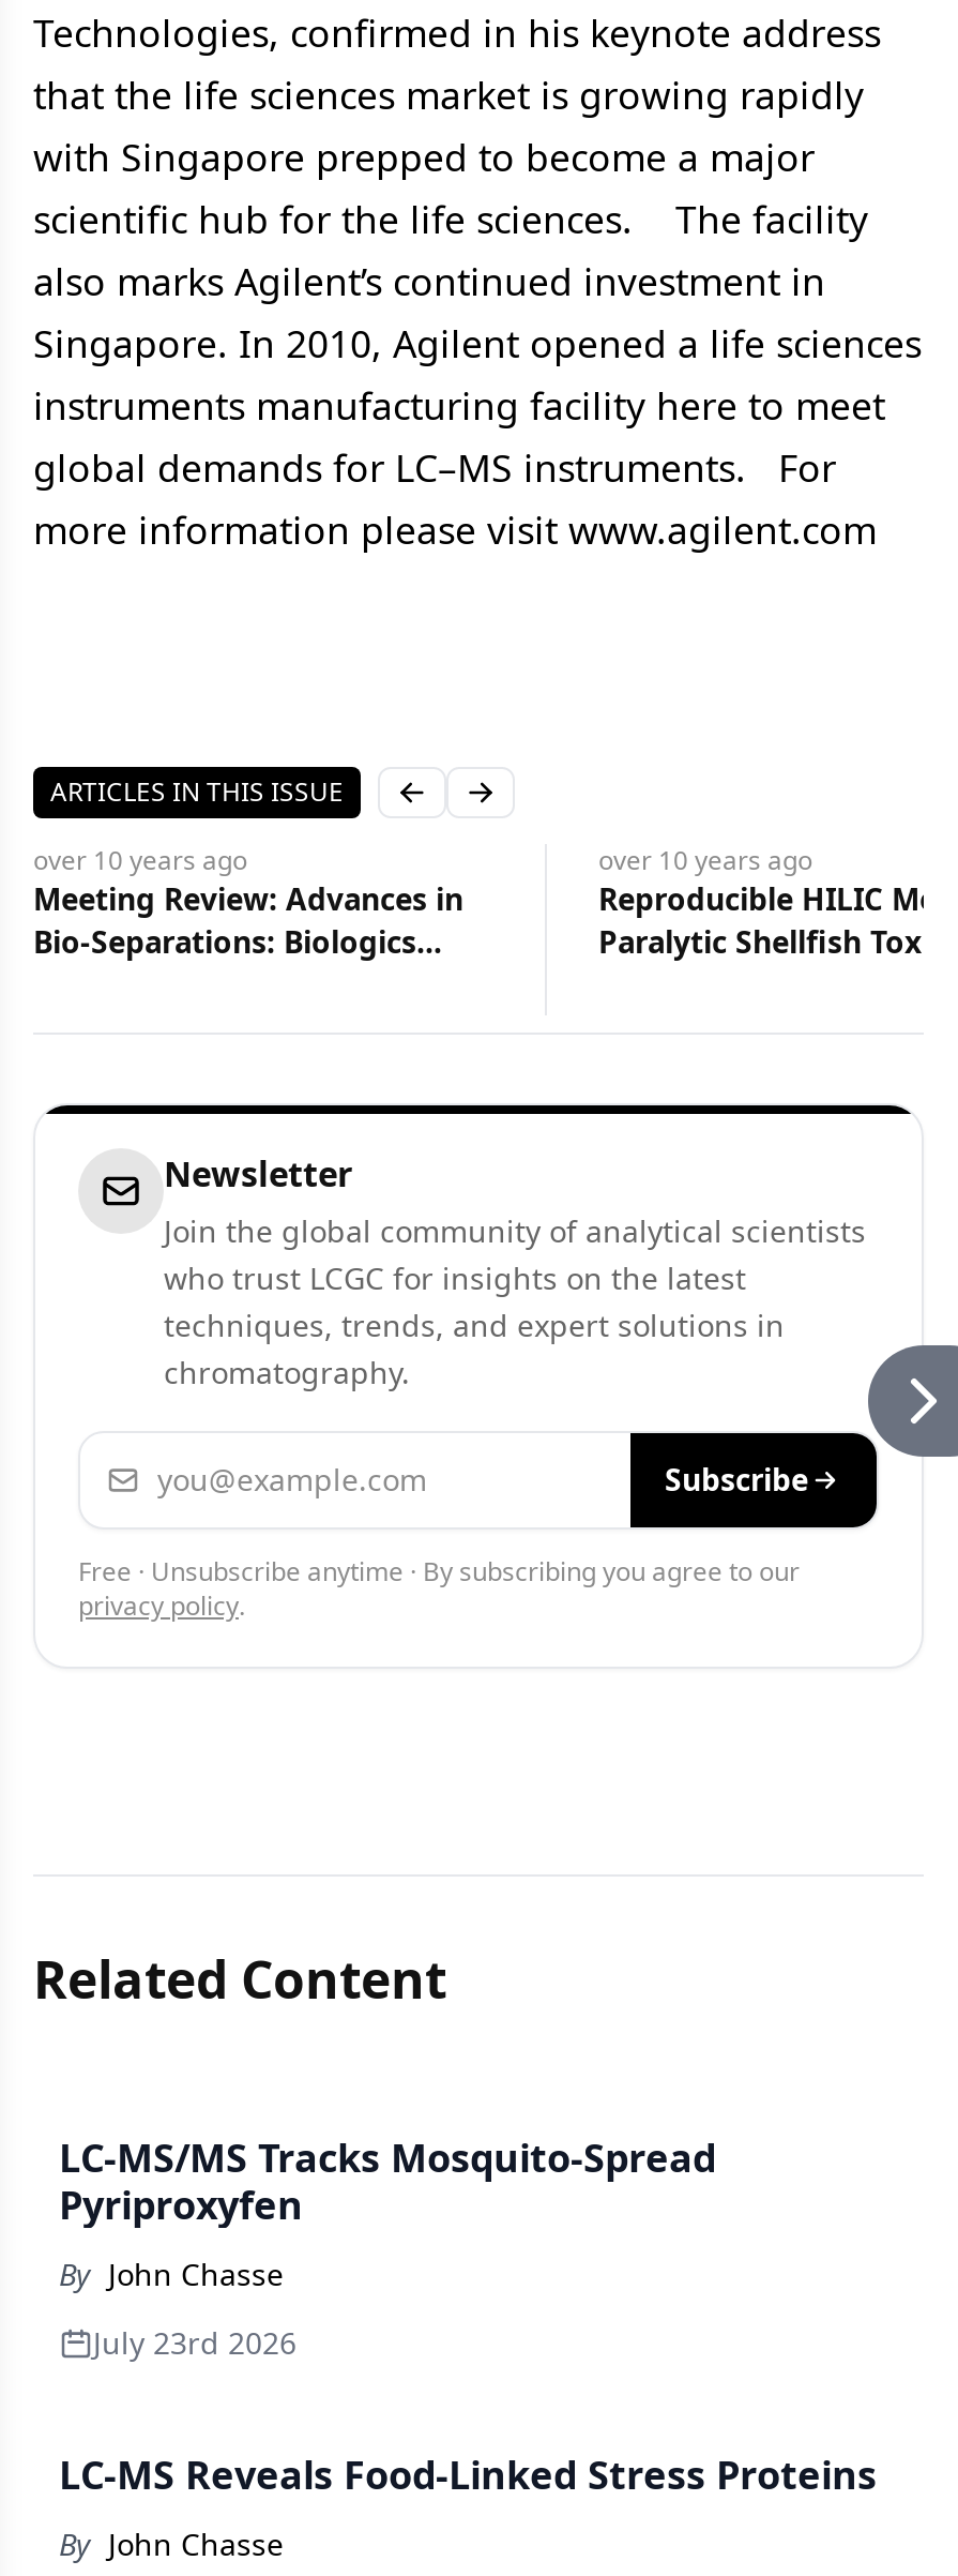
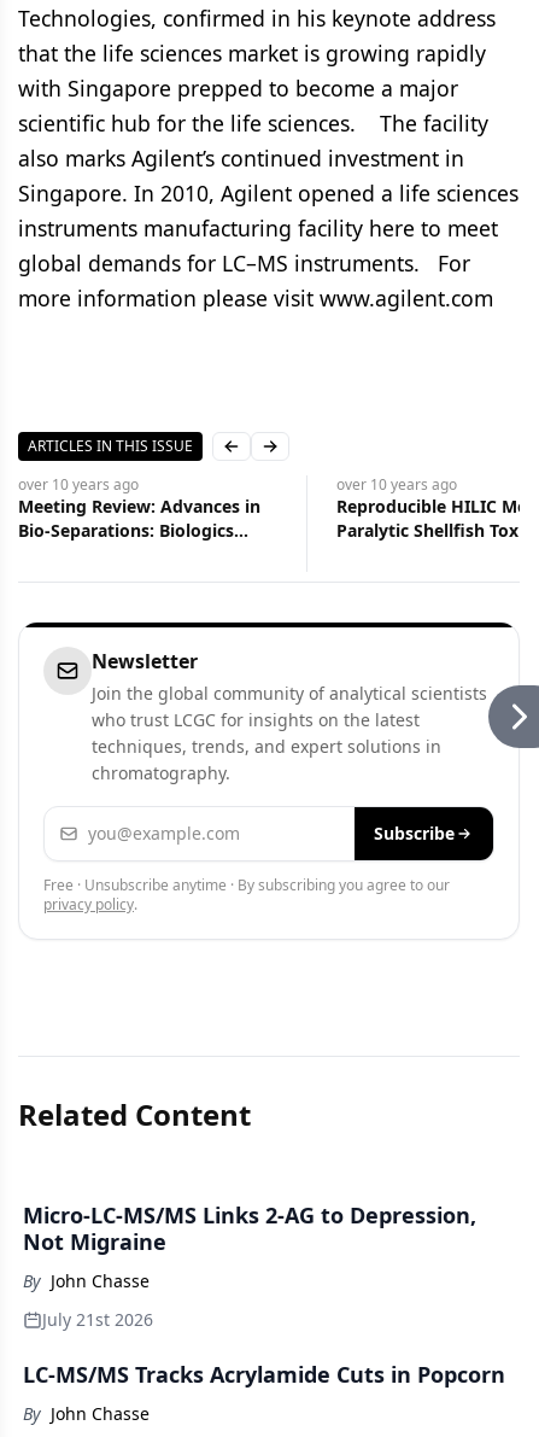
none -> [487,684,535,749] [image]
[866,1343,952,1459] [image] -> none
[59,2131,716,2230] LC-MS/MS Tracks Mosquito-Spread | Pyriproxyfen -> [23,1201,476,1256] Micro-LC-MS/MS Links 2-AG to Depression, | Not Migraine
[93,2322,296,2363] July 23rd 2026 -> [42,1308,153,1331] July 21st 2026
[59,2449,877,2500] LC-MS Reveals Food-Linked Stress Proteins -> [23,1360,505,1389] LC-MS/MS Tracks Acrylamide Cuts in Popcorn

